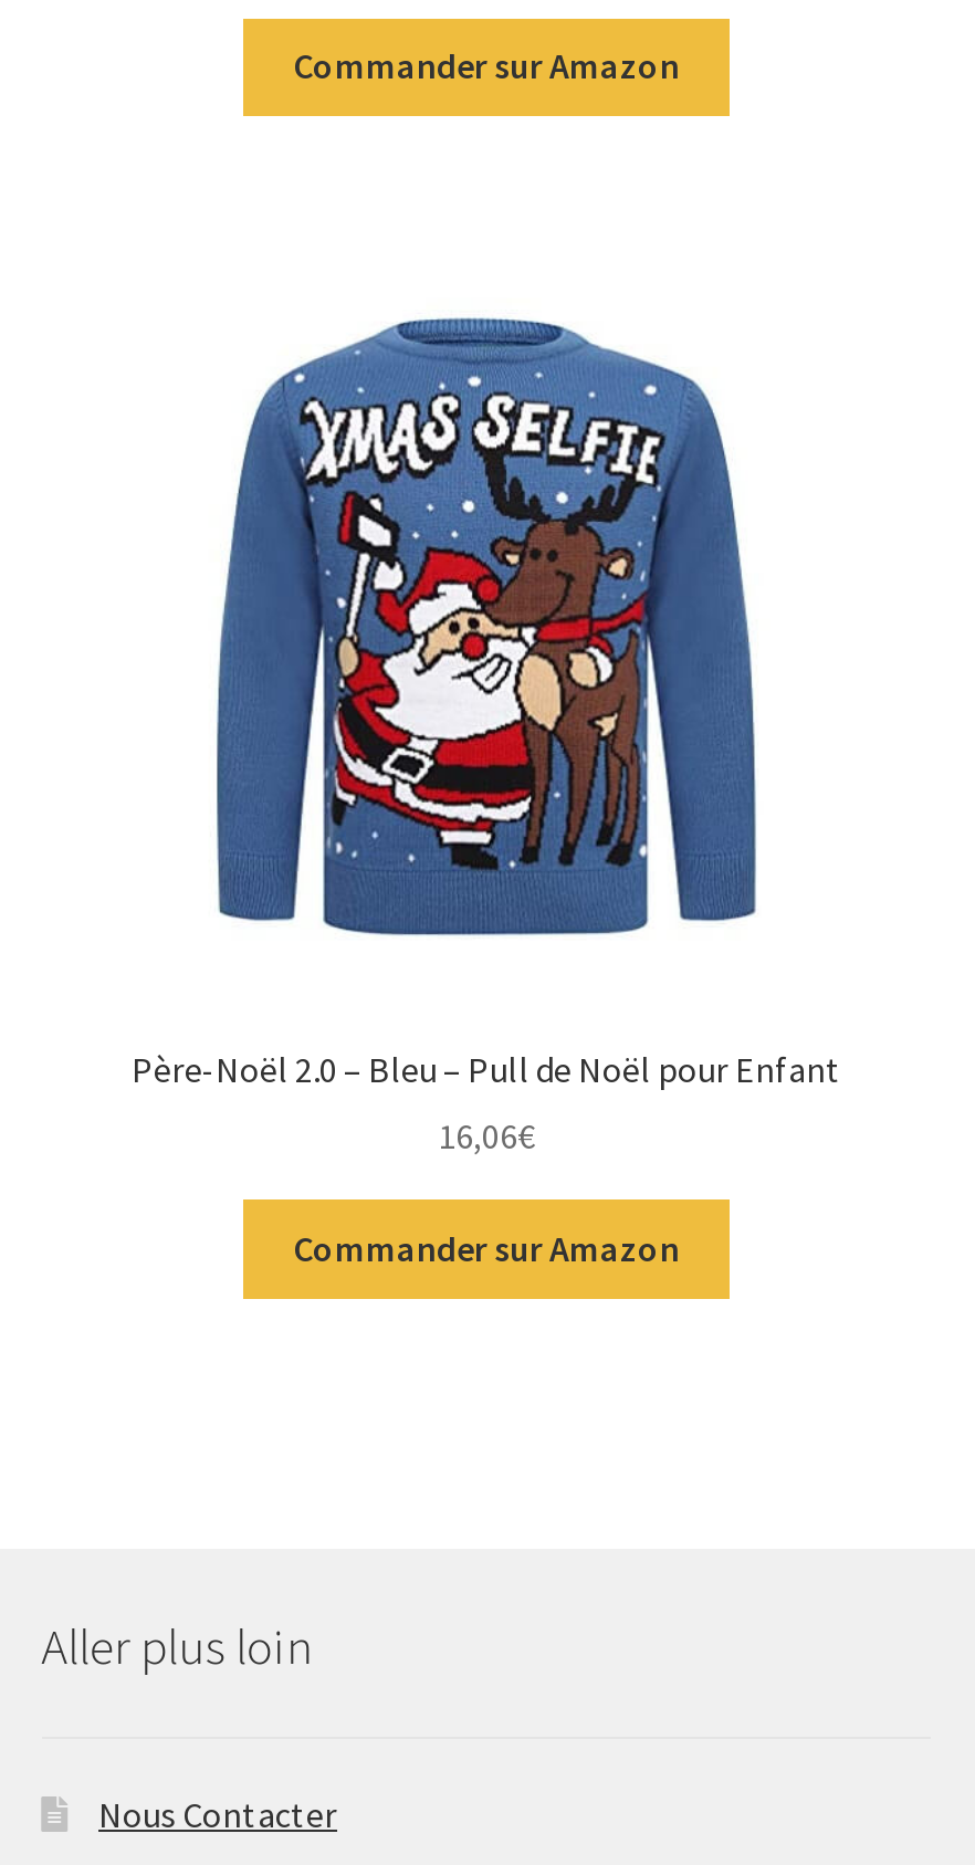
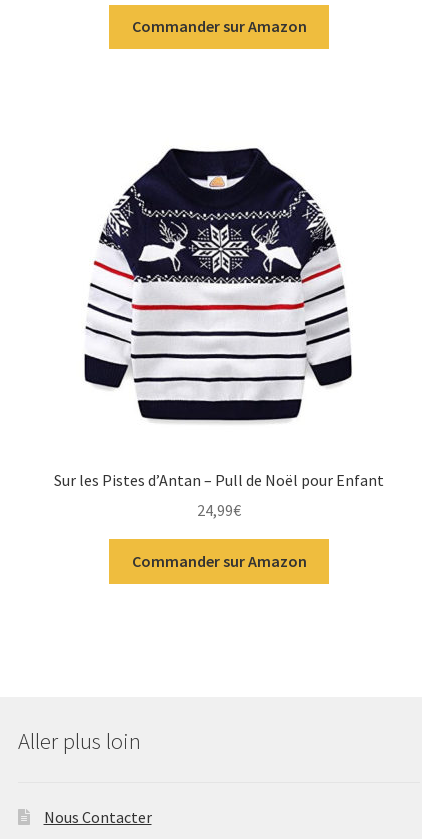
[188,315,780,941] [image] -> [83,140,353,423] [image]
[132,1046,841,1090] Père-Noël 2.0 – Bleu – Pull de Noël pour Enfant -> [54,470,384,490] Sur les Pistes d’Antan – Pull de Noël pour Enfant
[438,1114,535,1158] 16,06€ -> [197,500,241,520] 24,99€

